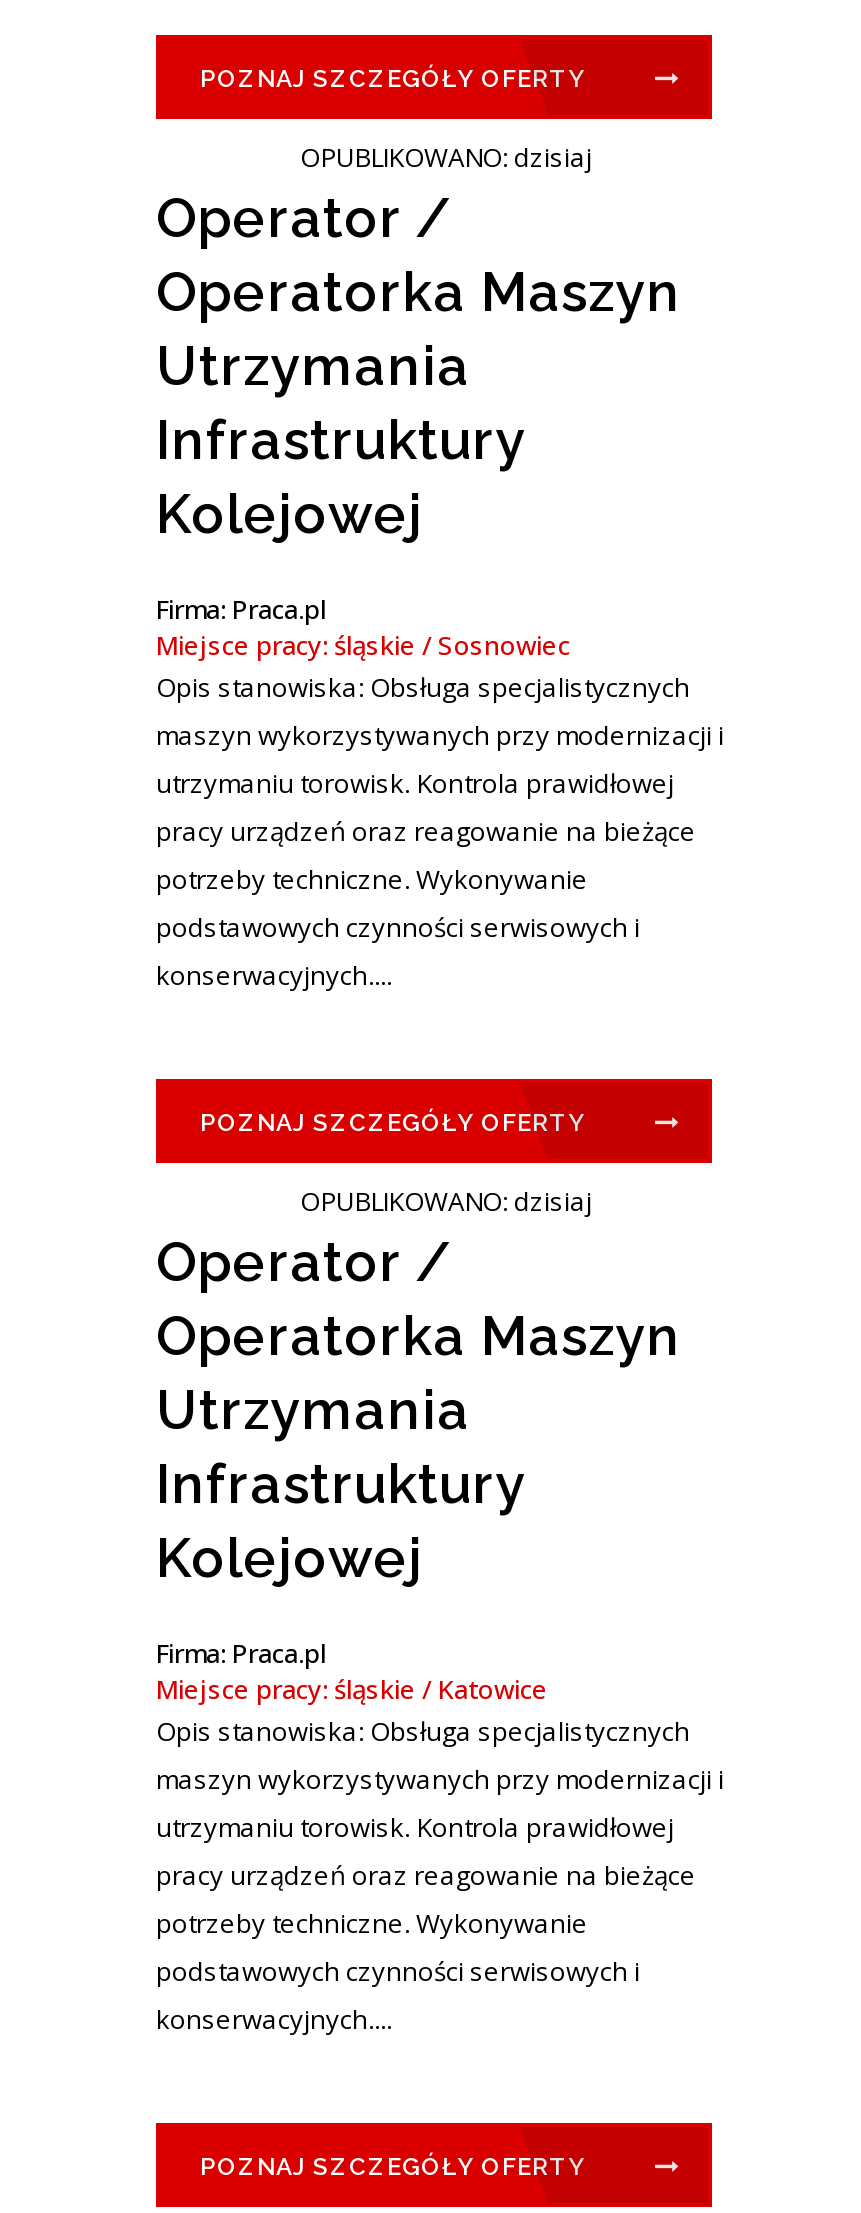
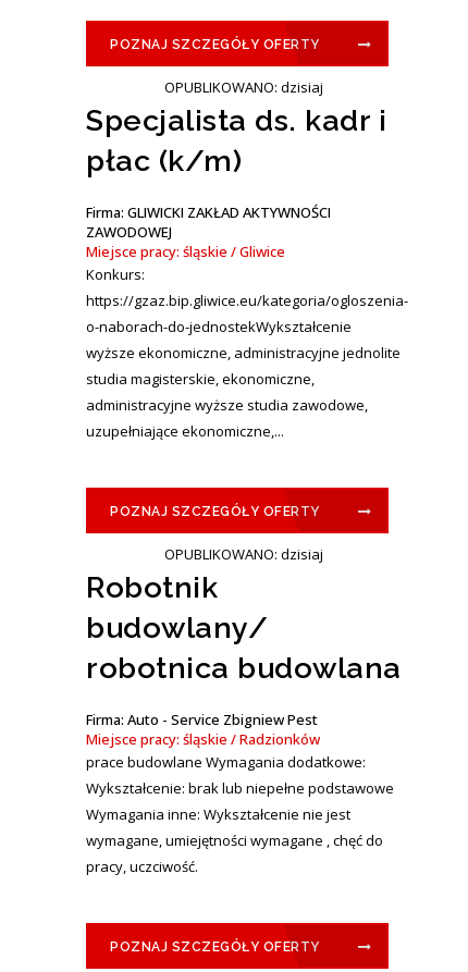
[156,187,681,545] Operator / | Operatorka Maszyn | Utrzymania | Infrastruktury | Kolejowej -> [86,103,386,177] Specjalista ds. kadr i | płac (k/m)
[156,591,724,993] Firma: Praca.pl | Miejsce pracy: śląskie / Sosnowiec | Opis stanowiska: Obsługa specjalistycznych | maszyn wykorzystywanych przy modernizacji i | utrzymaniu torowisk. Kontrola prawidłowej | pracy urządzeń oraz reagowanie na bieżące | potrzeby techniczne. Wykonywanie | podstawowych czynności serwisowych i | konserwacyjnych.... -> [86,202,408,441] Firma: GLIWICKI ZAKŁAD AKTYWNOŚCI | ZAWODOWEJ | Miejsce pracy: śląskie / Gliwice | Konkurs: | https://gzaz.bip.gliwice.eu/kategoria/ogloszenia- | o-naborach-do-jednostekWykształcenie | wyższe ekonomiczne, administracyjne jednolite | studia magisterskie, ekonomiczne, | administracyjne wyższe studia zawodowe, | uzupełniające ekonomiczne,...
[156,1231,681,1589] Operator / | Operatorka Maszyn | Utrzymania | Infrastruktury | Kolejowej -> [86,570,401,685] Robotnik | budowlany/ | robotnica budowlana
[156,1635,724,2037] Firma: Praca.pl | Miejsce pracy: śląskie / Katowice | Opis stanowiska: Obsługa specjalistycznych | maszyn wykorzystywanych przy modernizacji i | utrzymaniu torowisk. Kontrola prawidłowej | pracy urządzeń oraz reagowanie na bieżące | potrzeby techniczne. Wykonywanie | podstawowych czynności serwisowych i | konserwacyjnych.... -> [86,710,394,876] Firma: Auto - Service Zbigniew Pest | Miejsce pracy: śląskie / Radzionków | prace budowlane Wymagania dodatkowe: | Wykształcenie: brak lub niepełne podstawowe | Wymagania inne: Wykształcenie nie jest | wymagane, umiejętności wymagane , chęć do | pracy, uczciwość.

